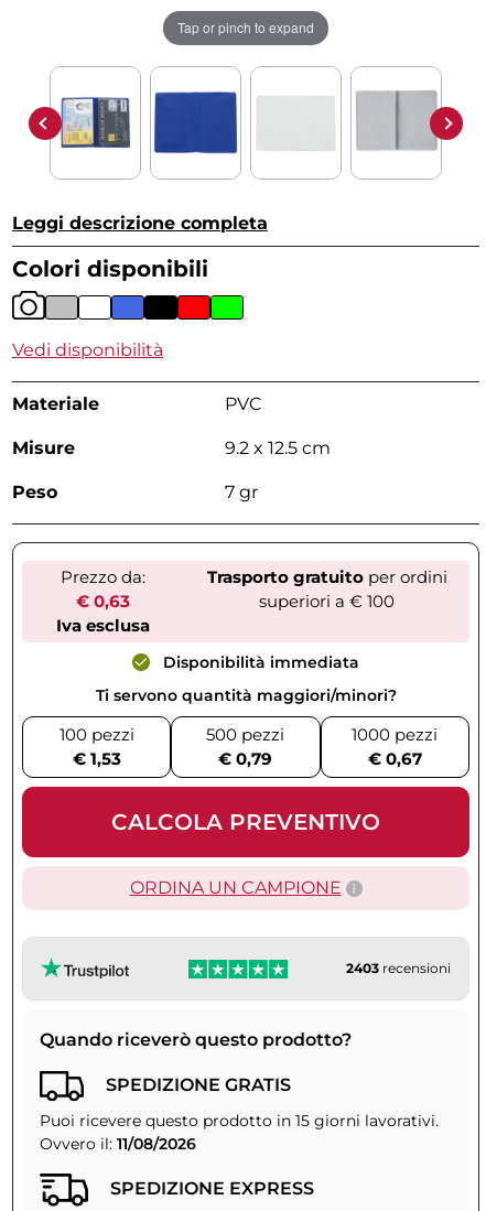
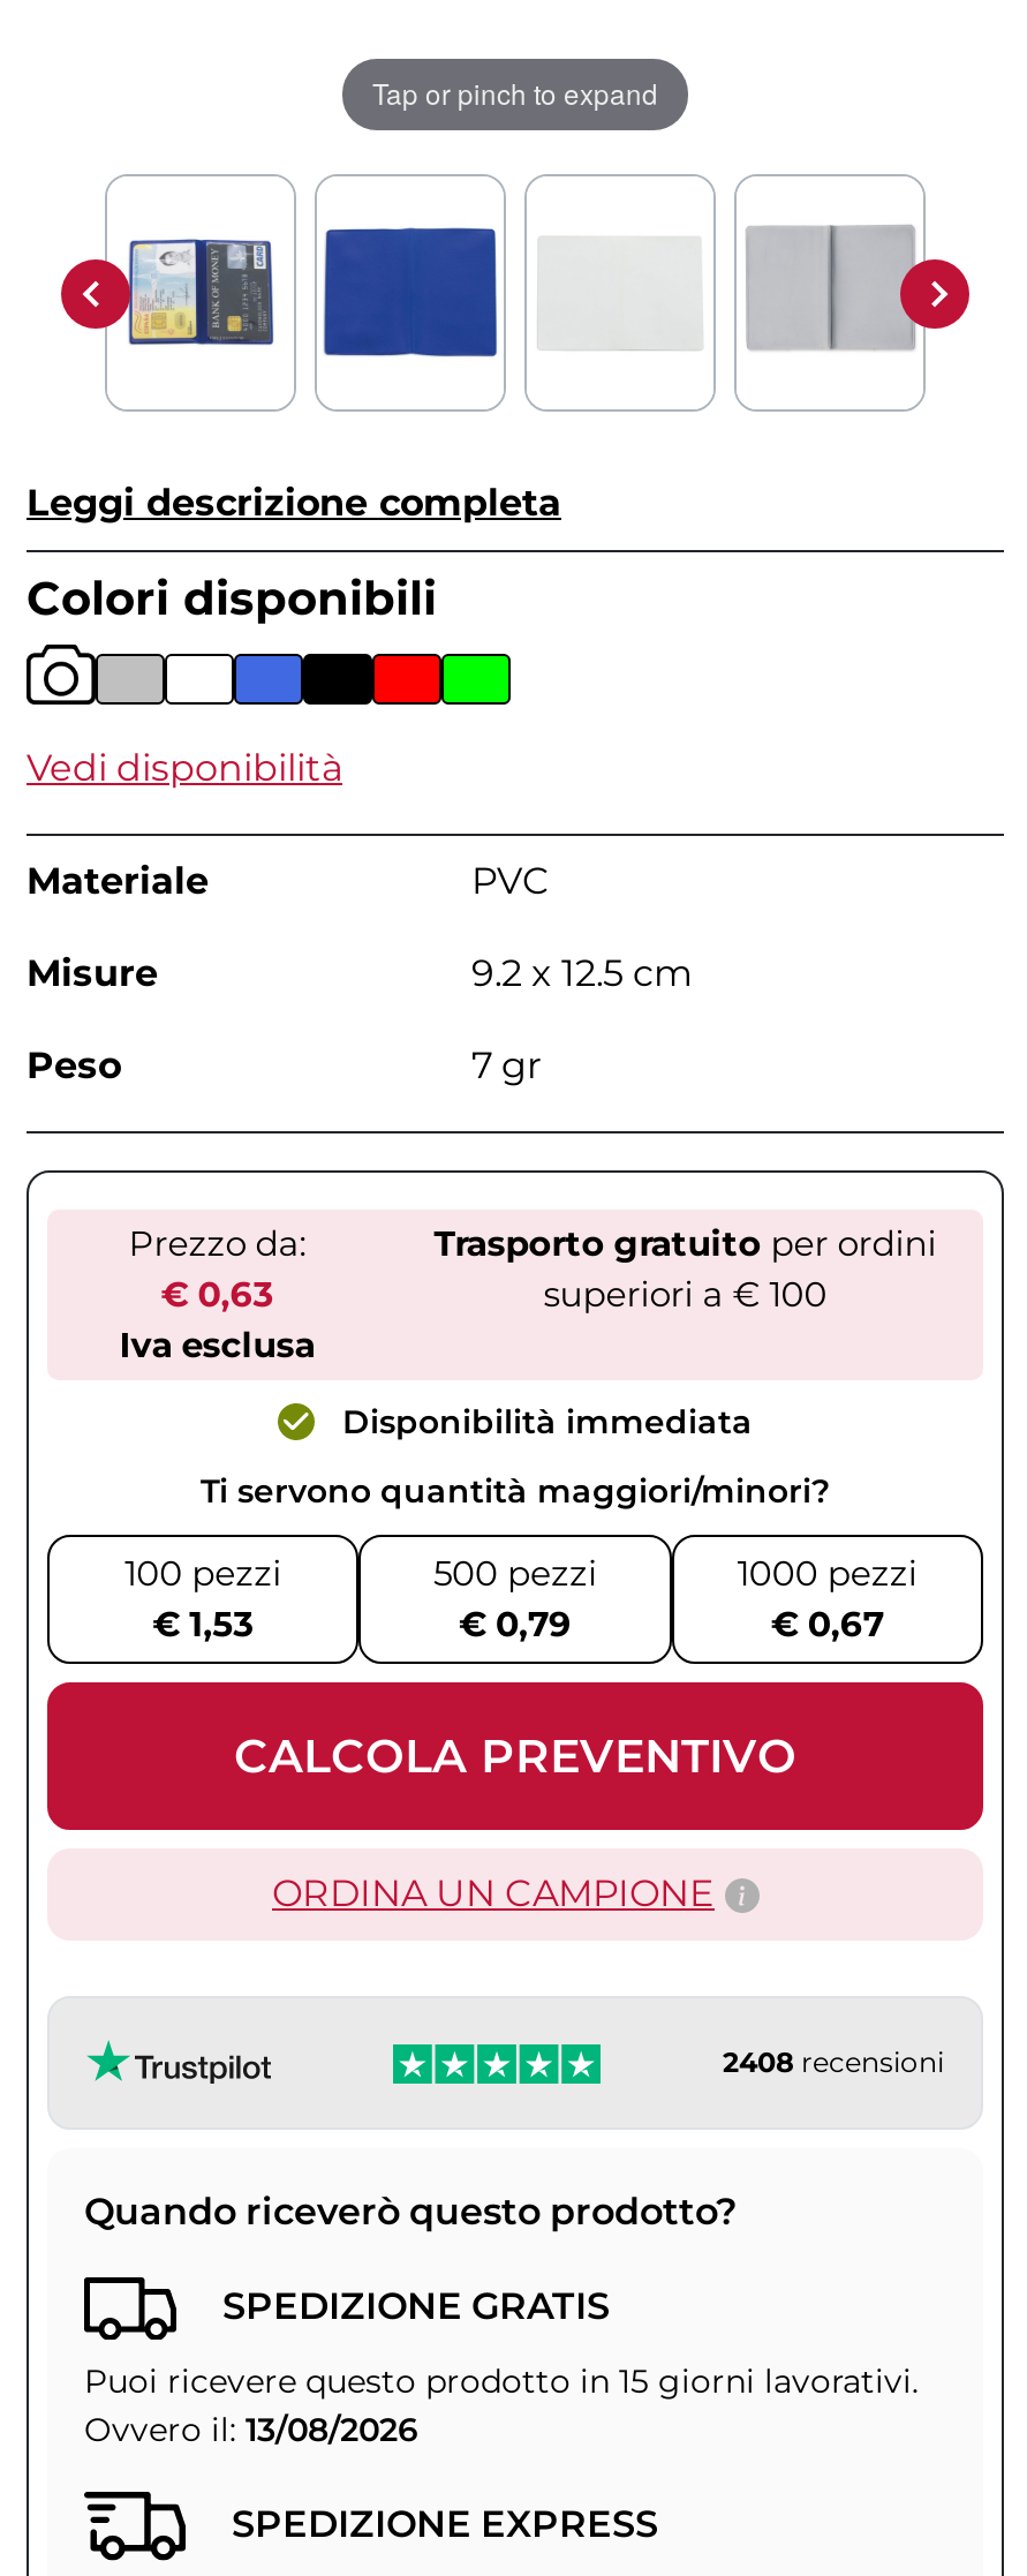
[346,959,451,976] 2403 recensioni -> [723,2043,944,2078] 2408 recensioni
[40,1134,196,1154] Ovvero il: 11/08/2026 -> [84,2409,418,2450] Ovvero il: 13/08/2026

